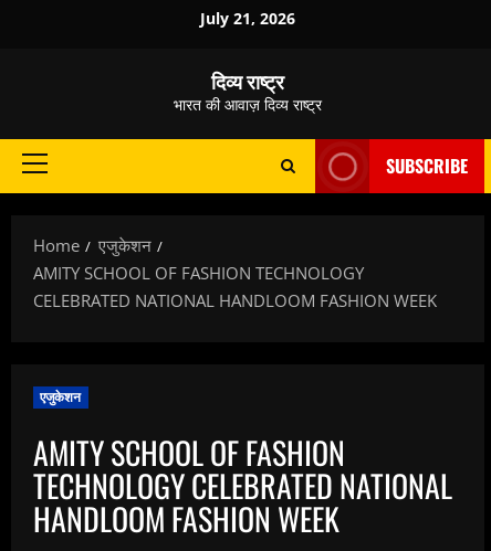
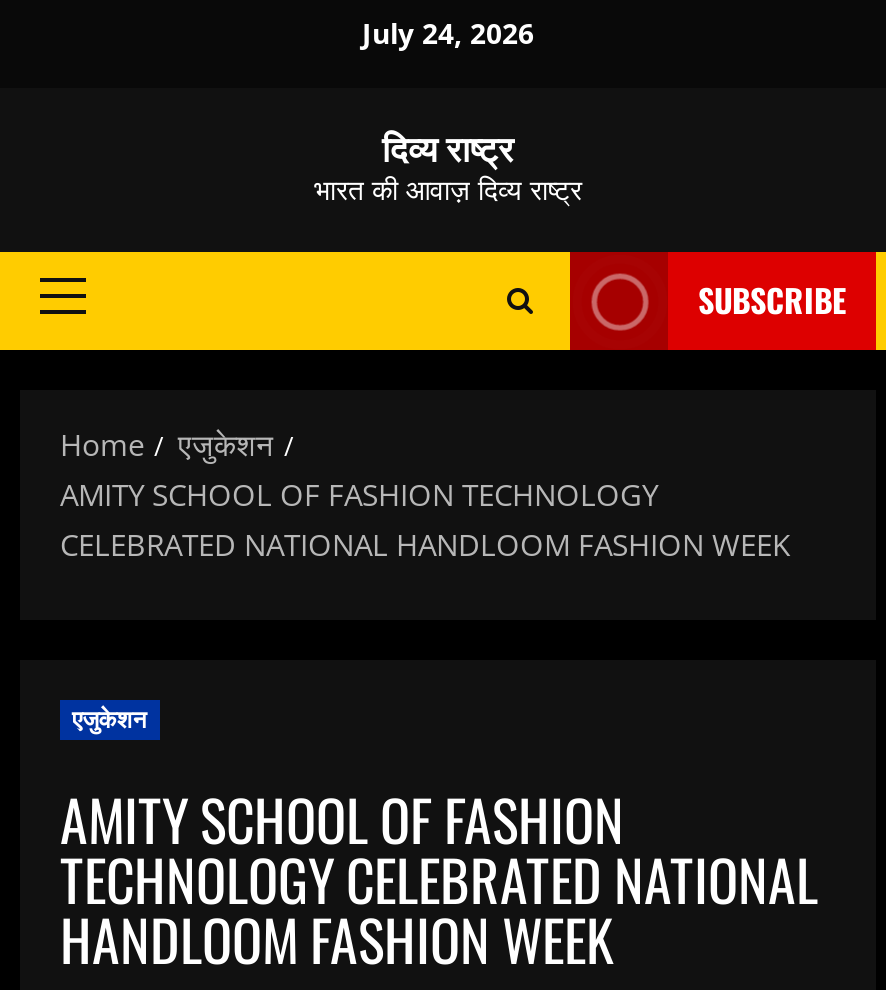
[200,8,295,29] July 21, 2026 -> [362,14,534,52] July 24, 2026

